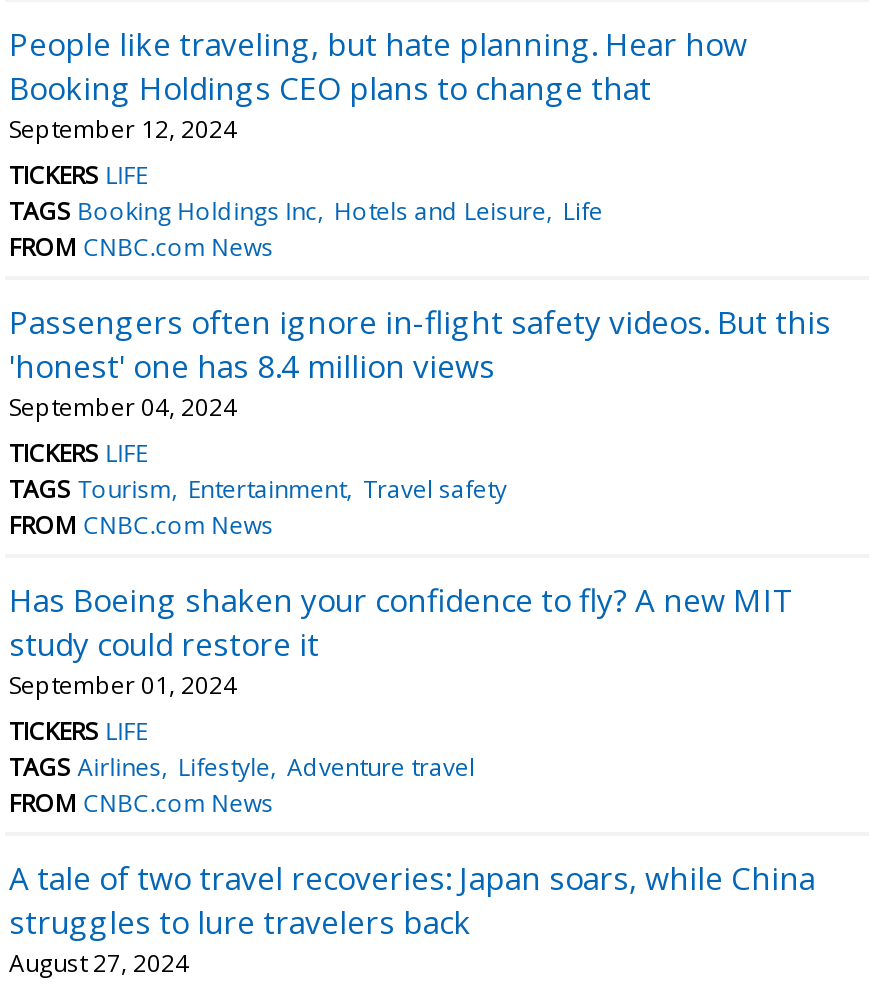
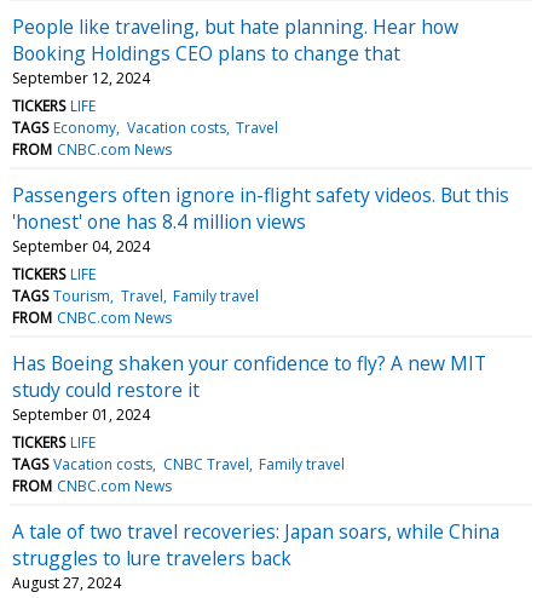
[9,194,603,228] TAGS Booking Holdings Inc Hotels and Leisure Life -> [12,117,278,138] TAGS Economy Vacation costs Travel
[9,472,507,506] TAGS Tourism Entertainment Travel safety -> [12,286,259,306] TAGS Tourism Travel Family travel
[9,750,475,784] TAGS Airlines Lifestyle Adventure travel -> [12,454,345,474] TAGS Vacation costs CNBC Travel Family travel

